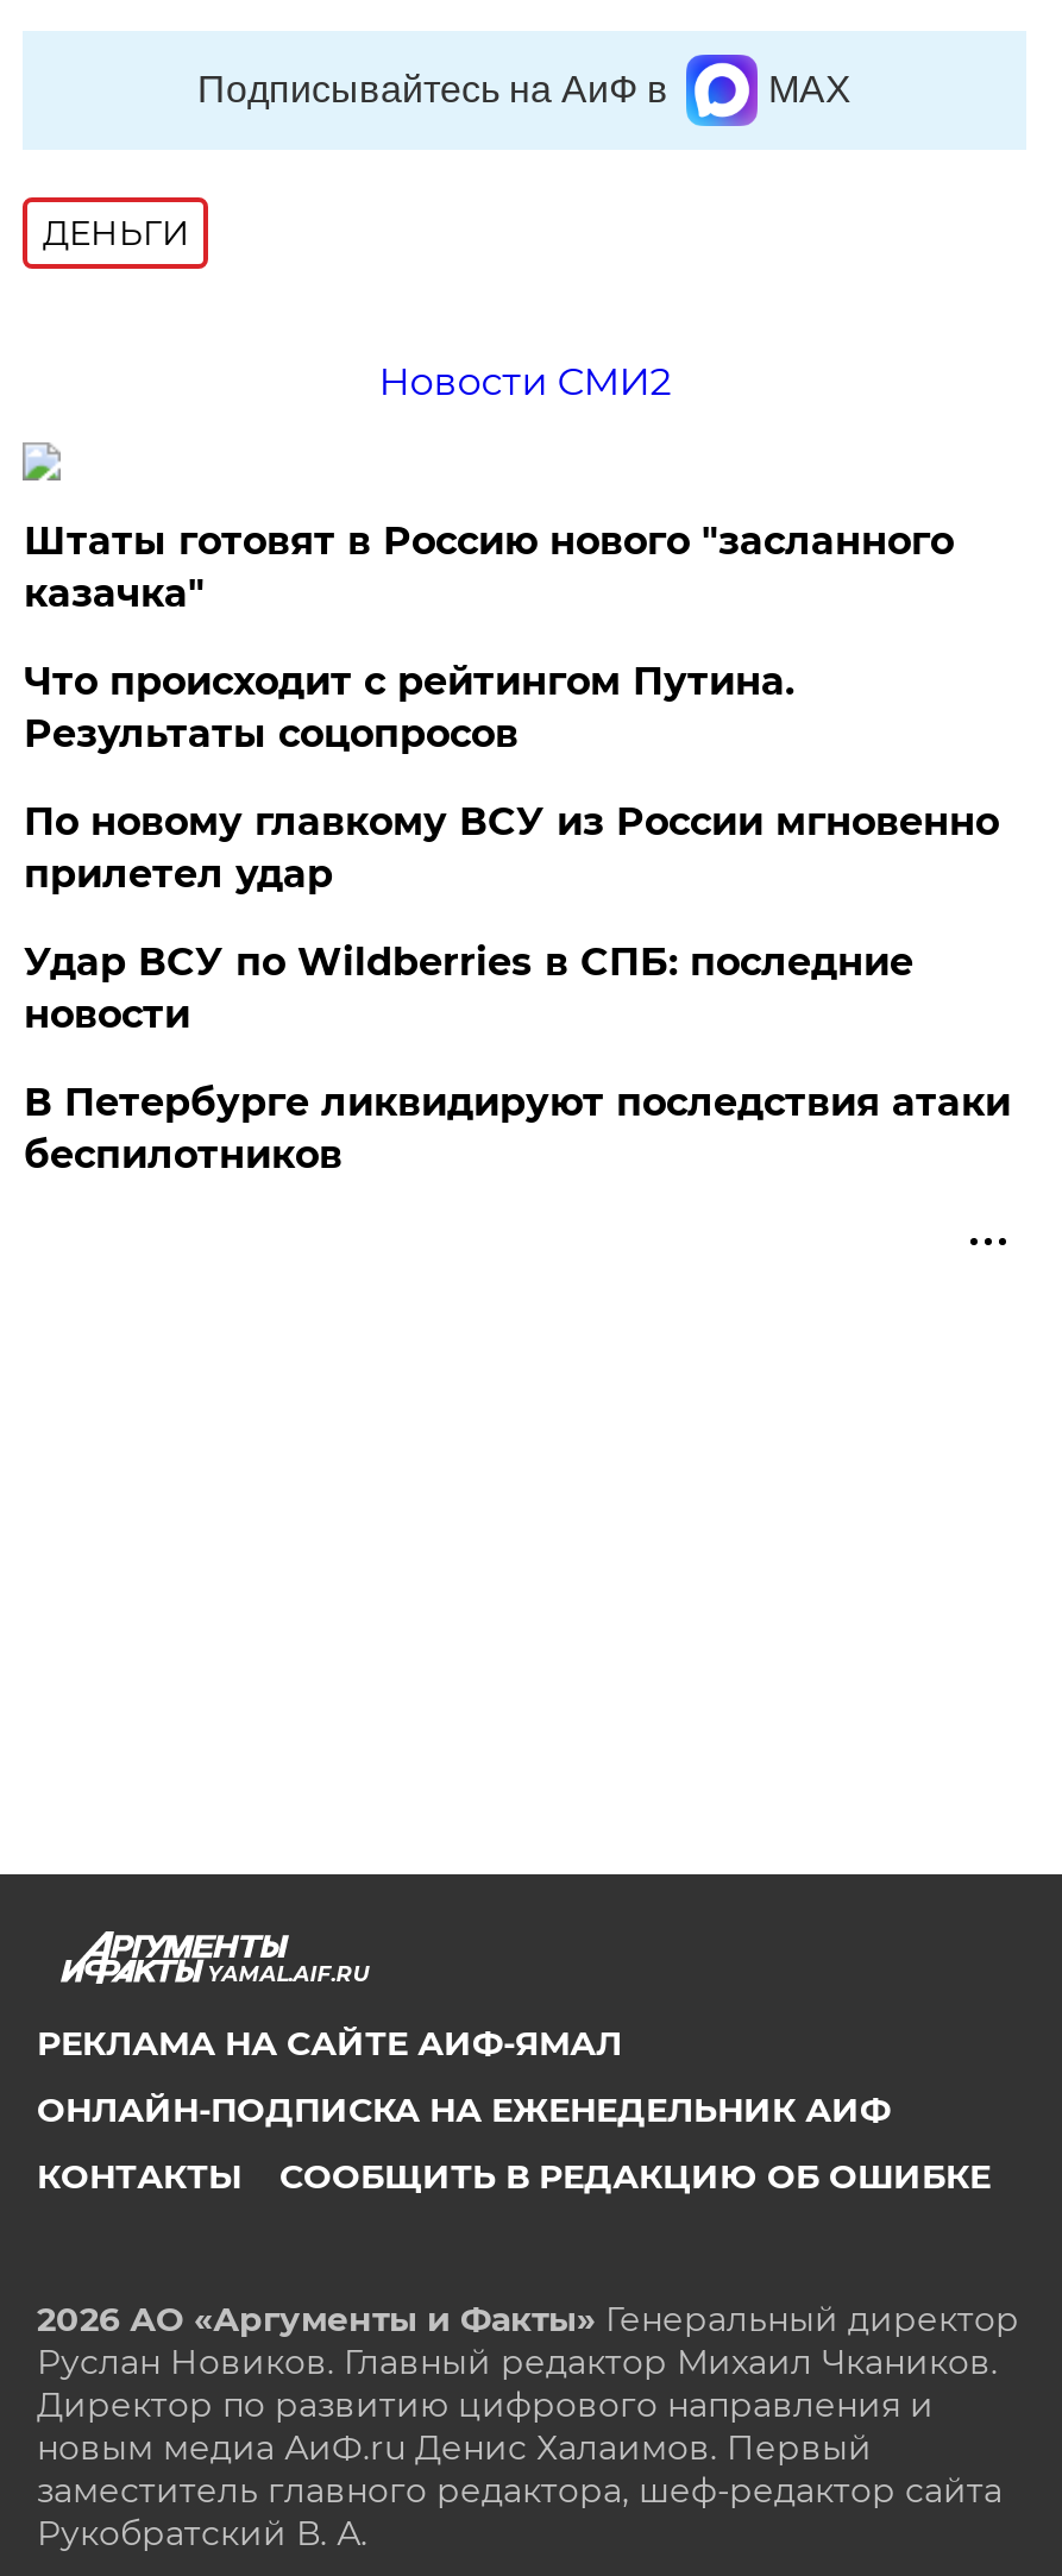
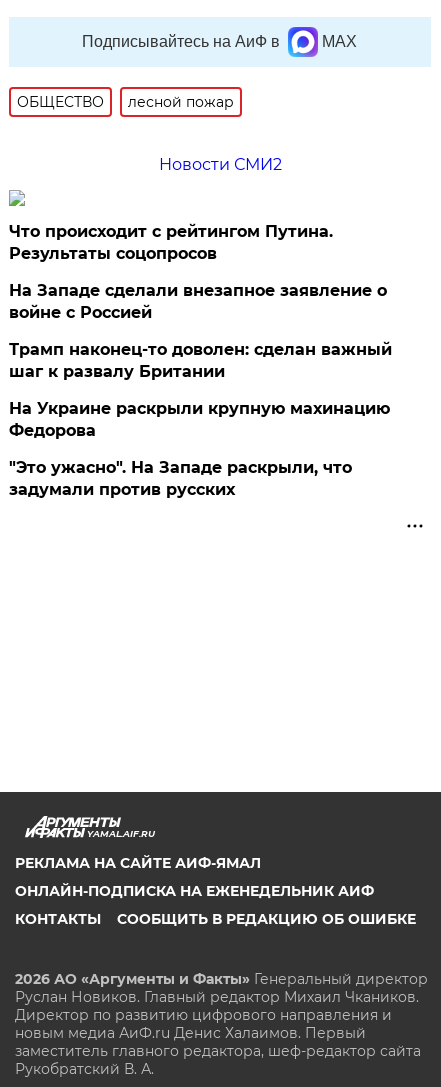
[43,211,190,254] ДЕНЬГИ -> [17,93,234,111] ОБЩЕСТВО | лесной пожар
[24,518,954,616] Штаты готовят в Россию нового "засланного | казачка" -> none
moved [24,659,794,756] -> [9,222,333,263]: Что происходит с рейтингом Путина. | Результаты соцопросов
[24,799,1011,1177] По новому главкому ВСУ из России мгновенно | прилетел удар | Удар ВСУ по Wildberries в СПБ: последние | новости | В Петербурге ликвидируют последствия атаки | беспилотников -> [9,281,392,499] На Западе сделали внезапное заявление о | войне с Россией | Трамп наконец-то доволен: сделан важный | шаг к развалу Британии | На Украине раскрыли крупную махинацию | Федорова | "Это ужасно". На Западе раскрыли, что | задумали против русских

